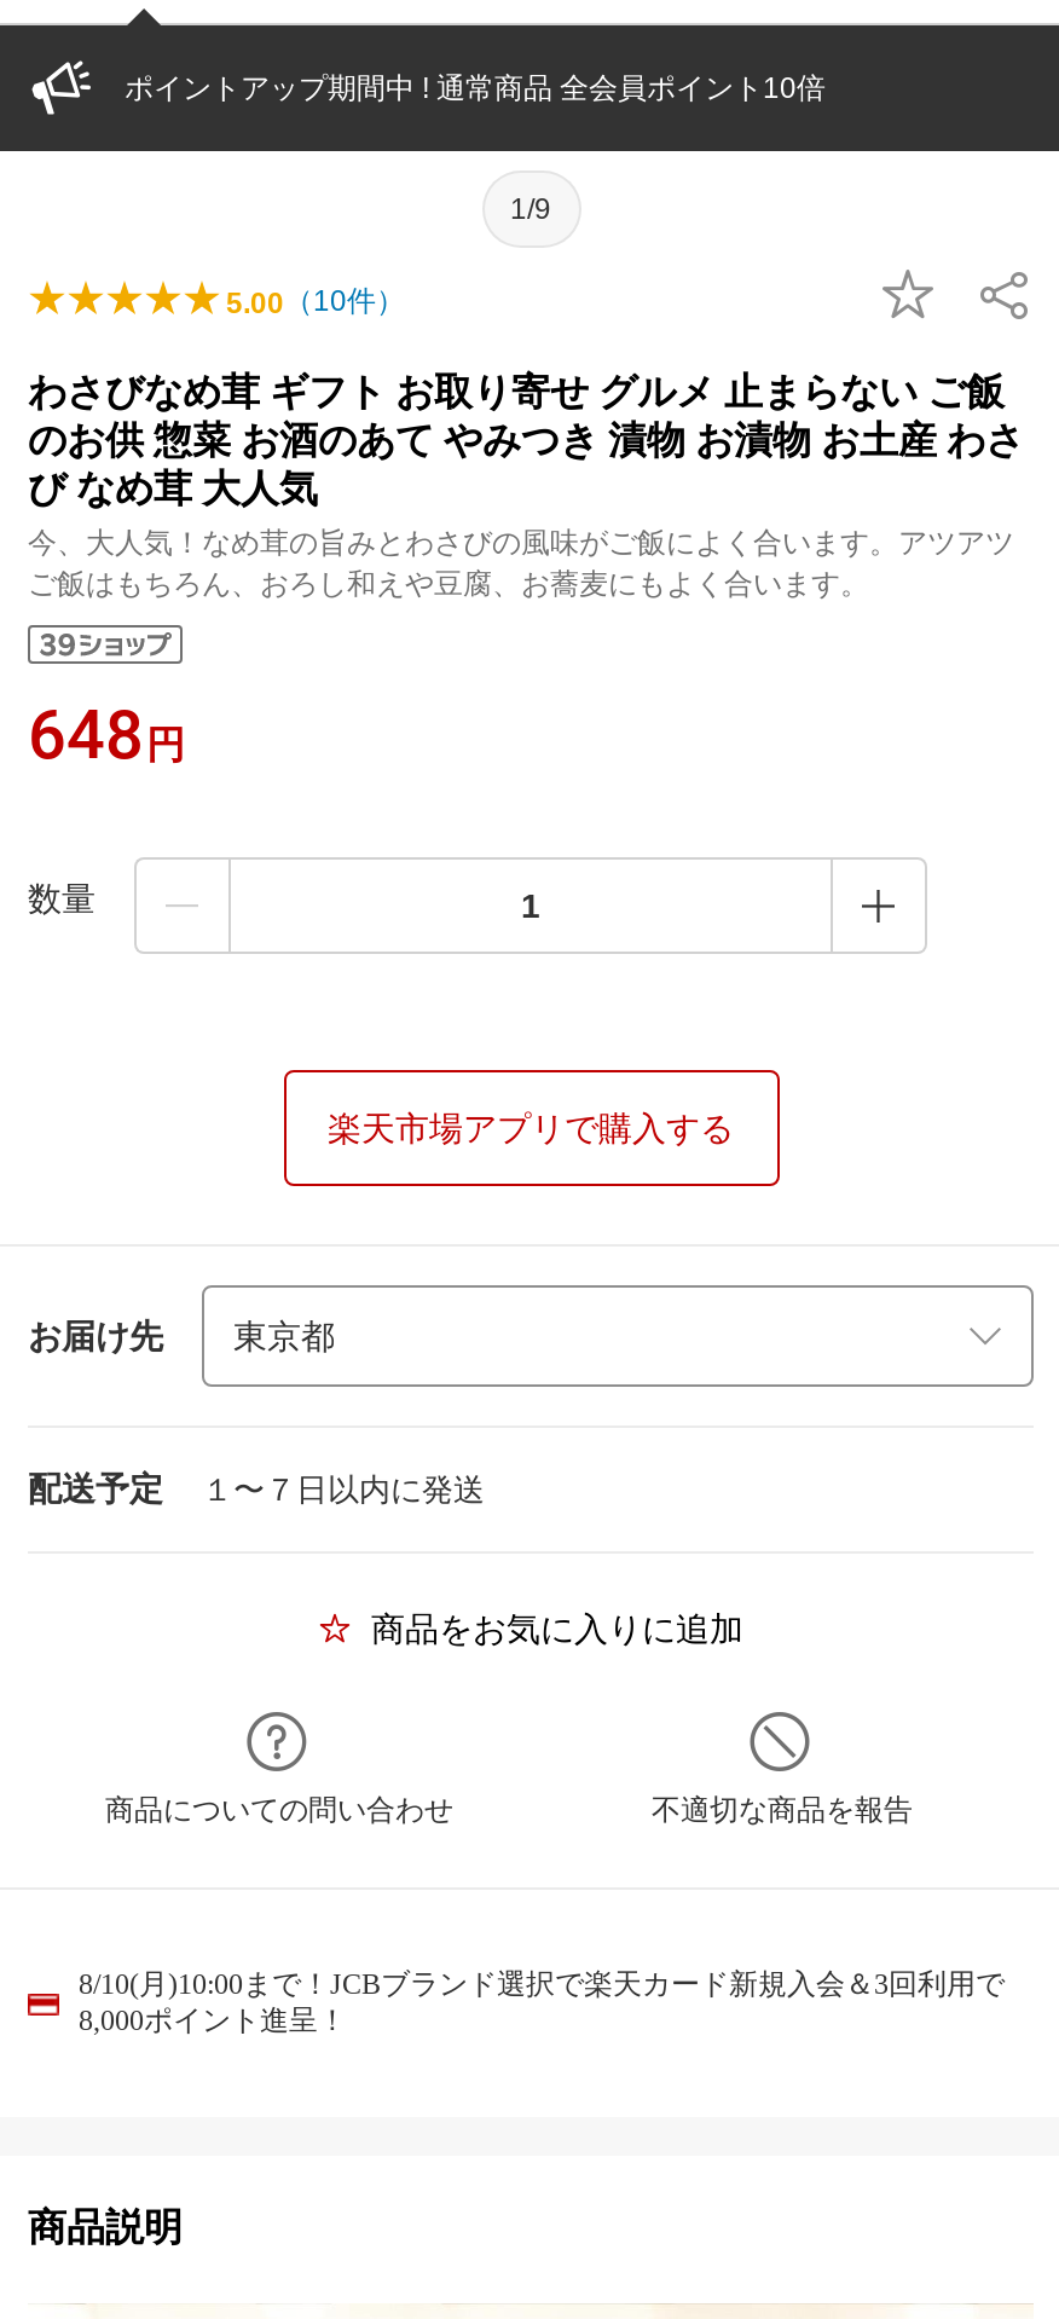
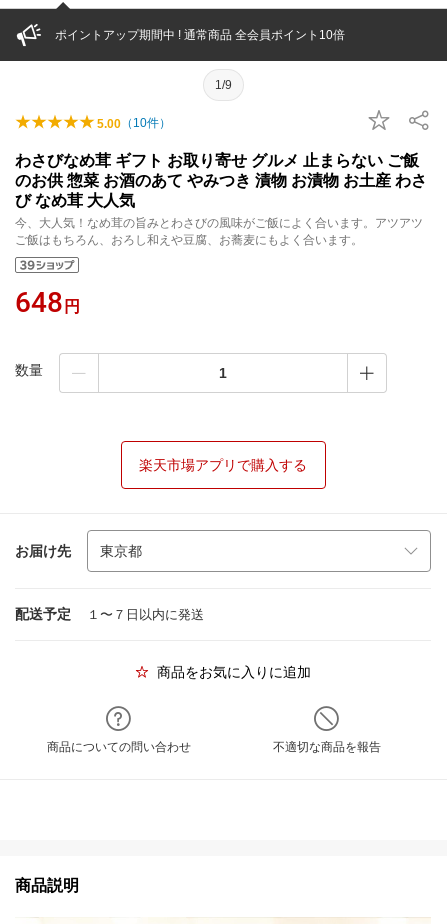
[79,1967,1005,2037] 8/10(月)10:00まで！JCBブランド選択で楽天カード新規入会＆3回利用で | 8,000ポイント進呈！ -> none

